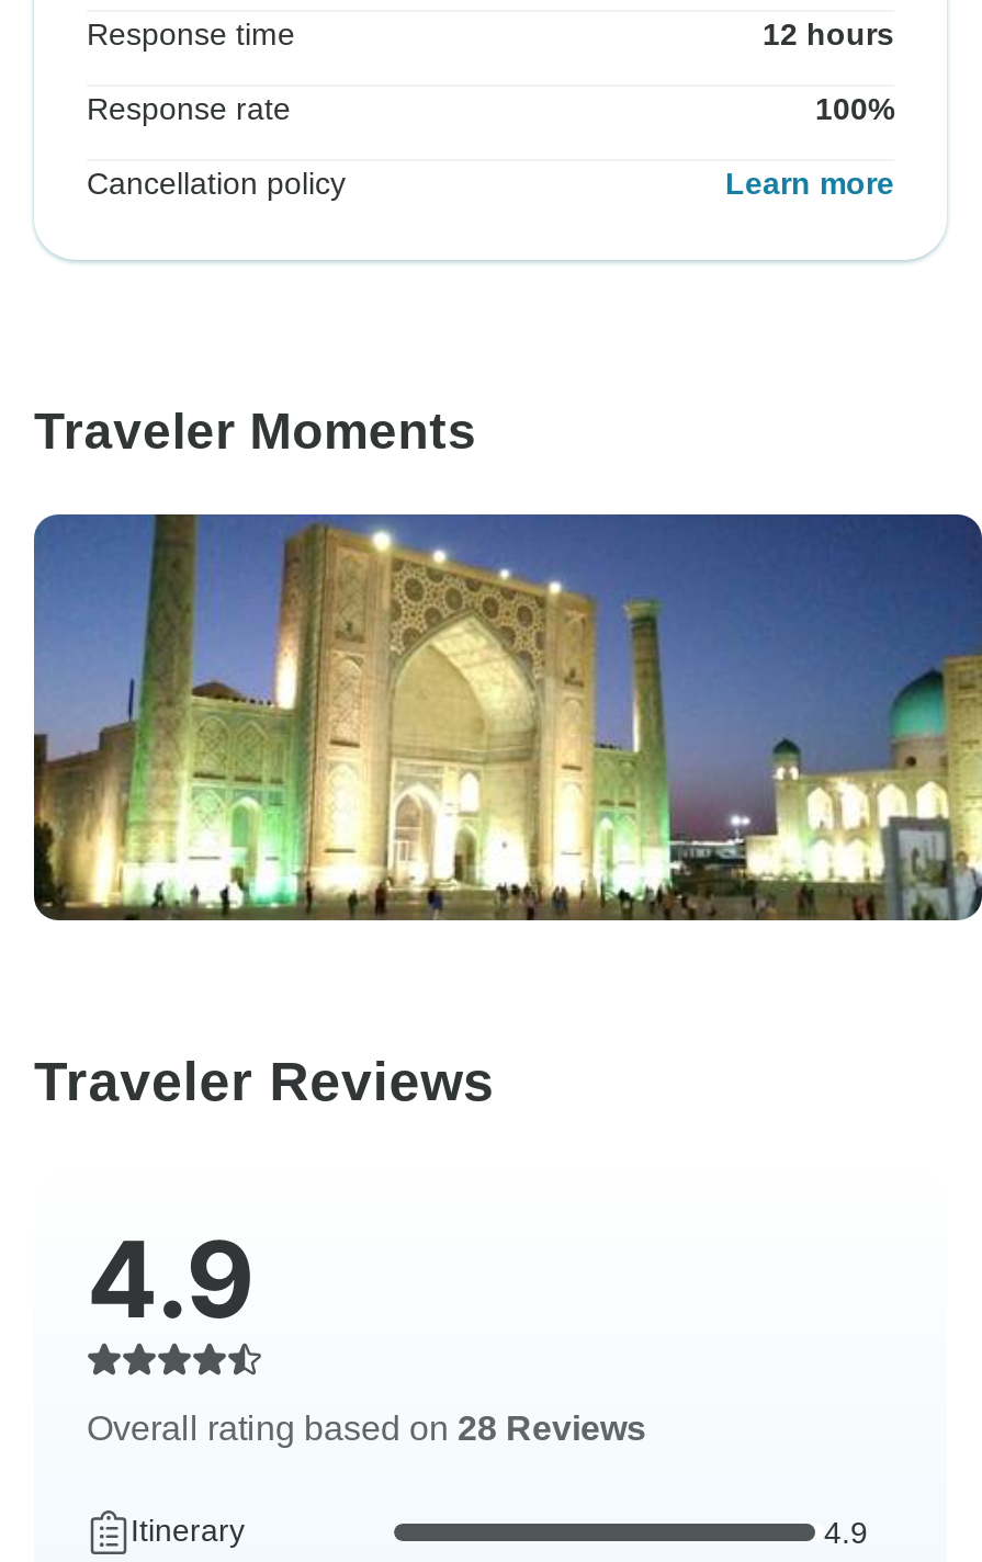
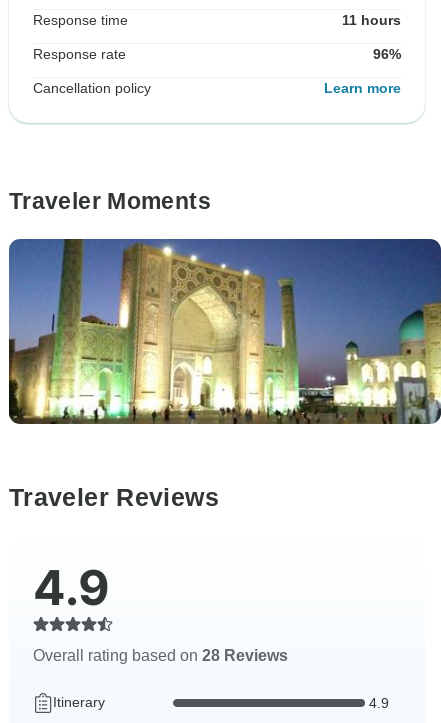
[763,17,894,52] 12 hours -> [342,12,401,28] 11 hours
[815,92,894,127] 100% -> [373,46,401,62] 96%

